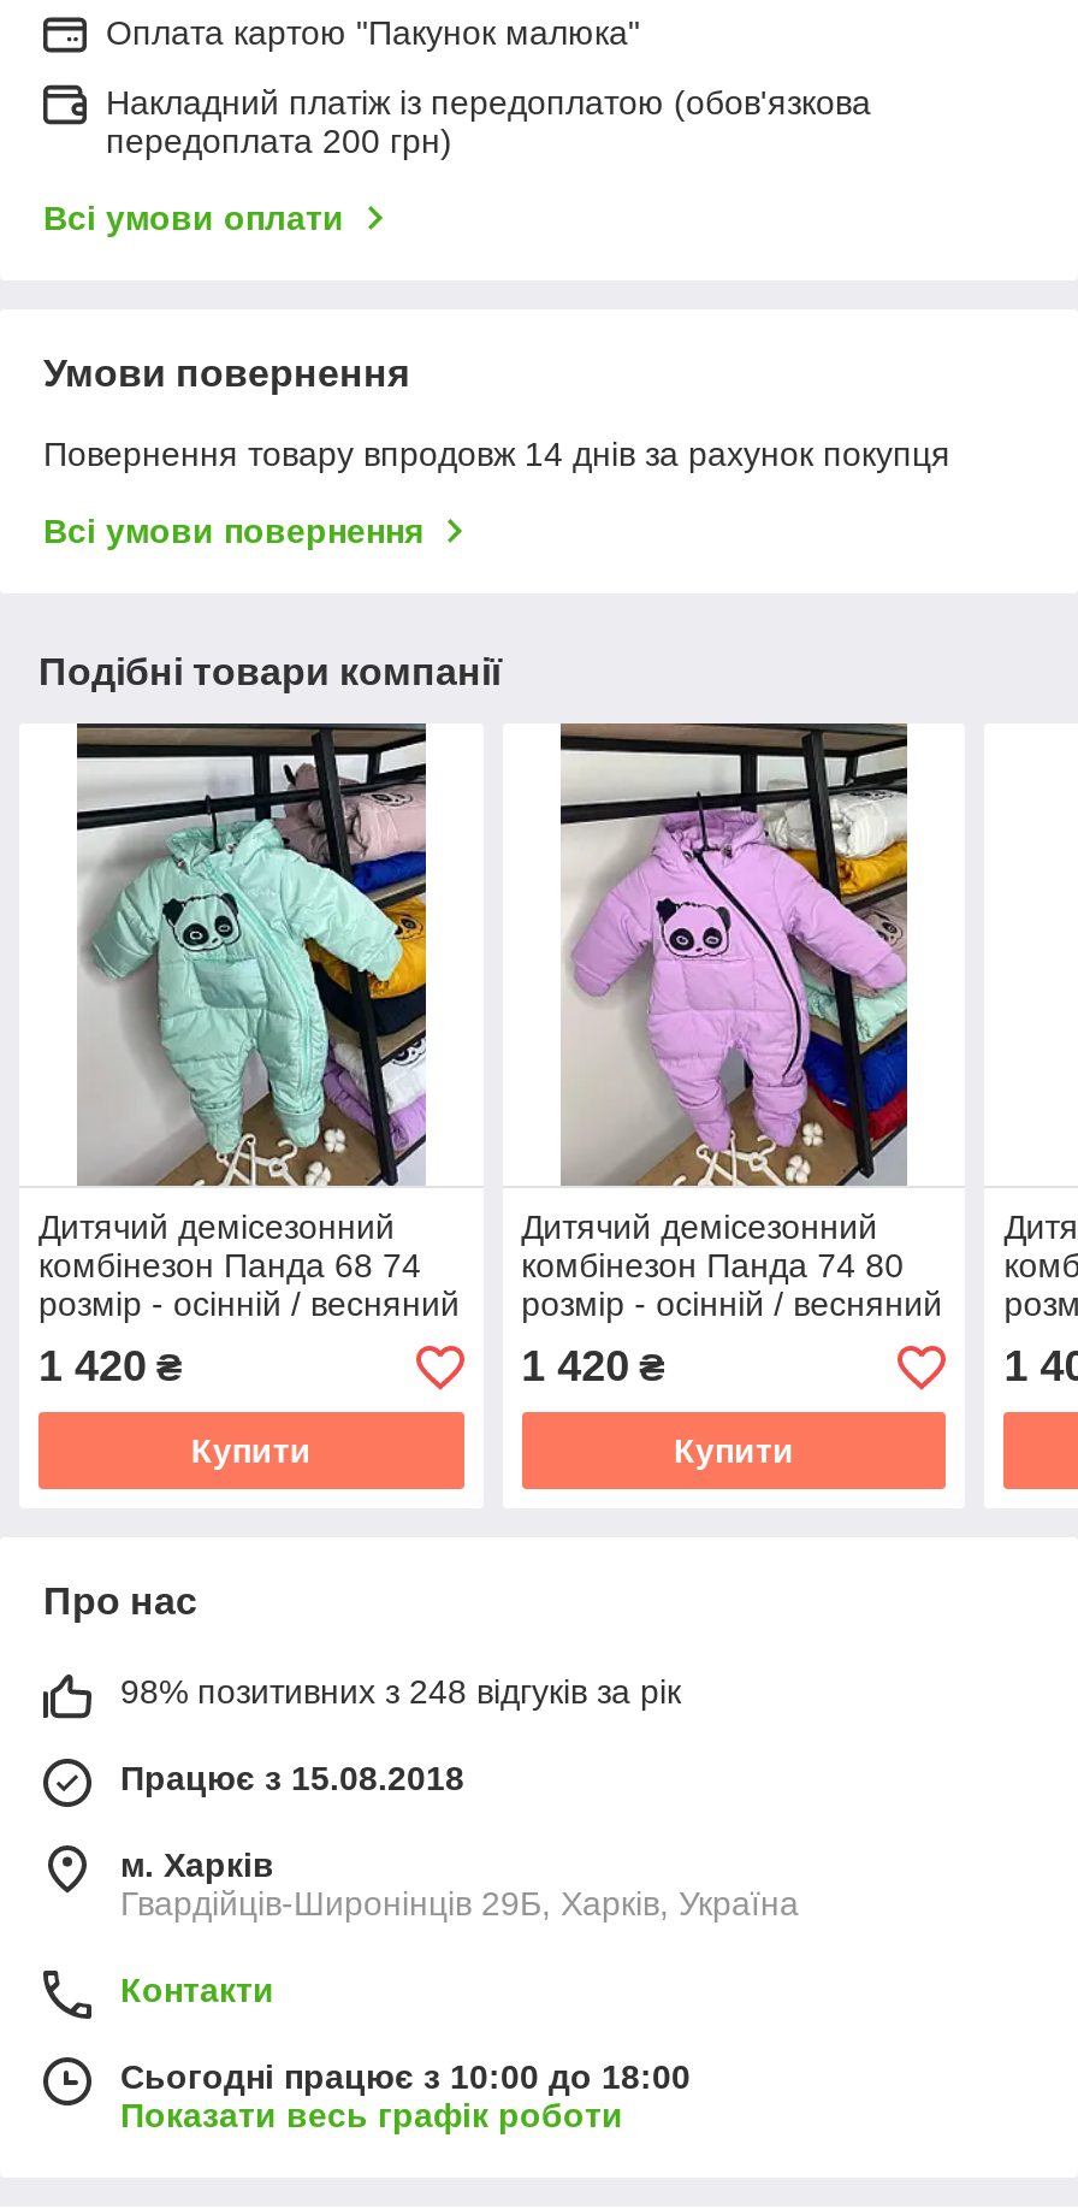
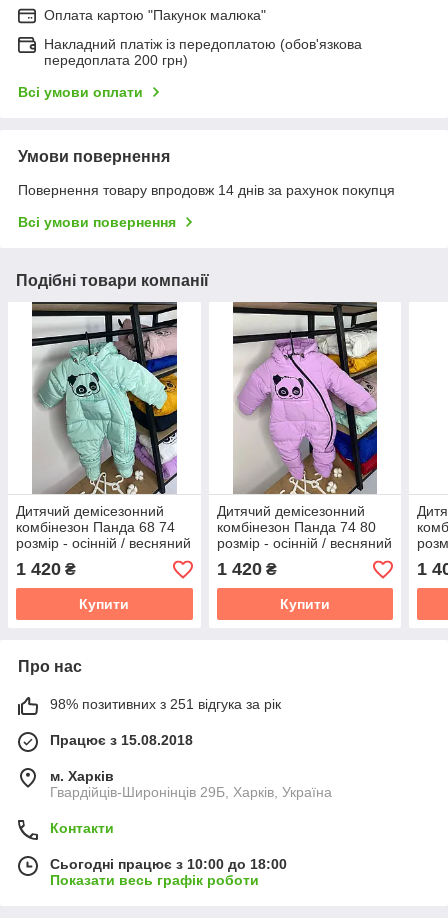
[120,1672,681,1711] 98% позитивних з 248 відгуків за рік -> [50,696,281,712] 98% позитивних з 251 відгука за рік

